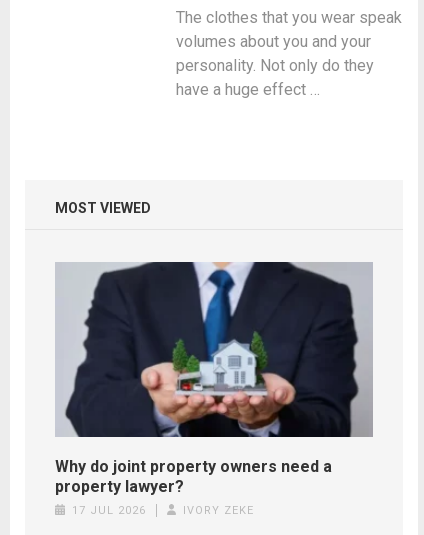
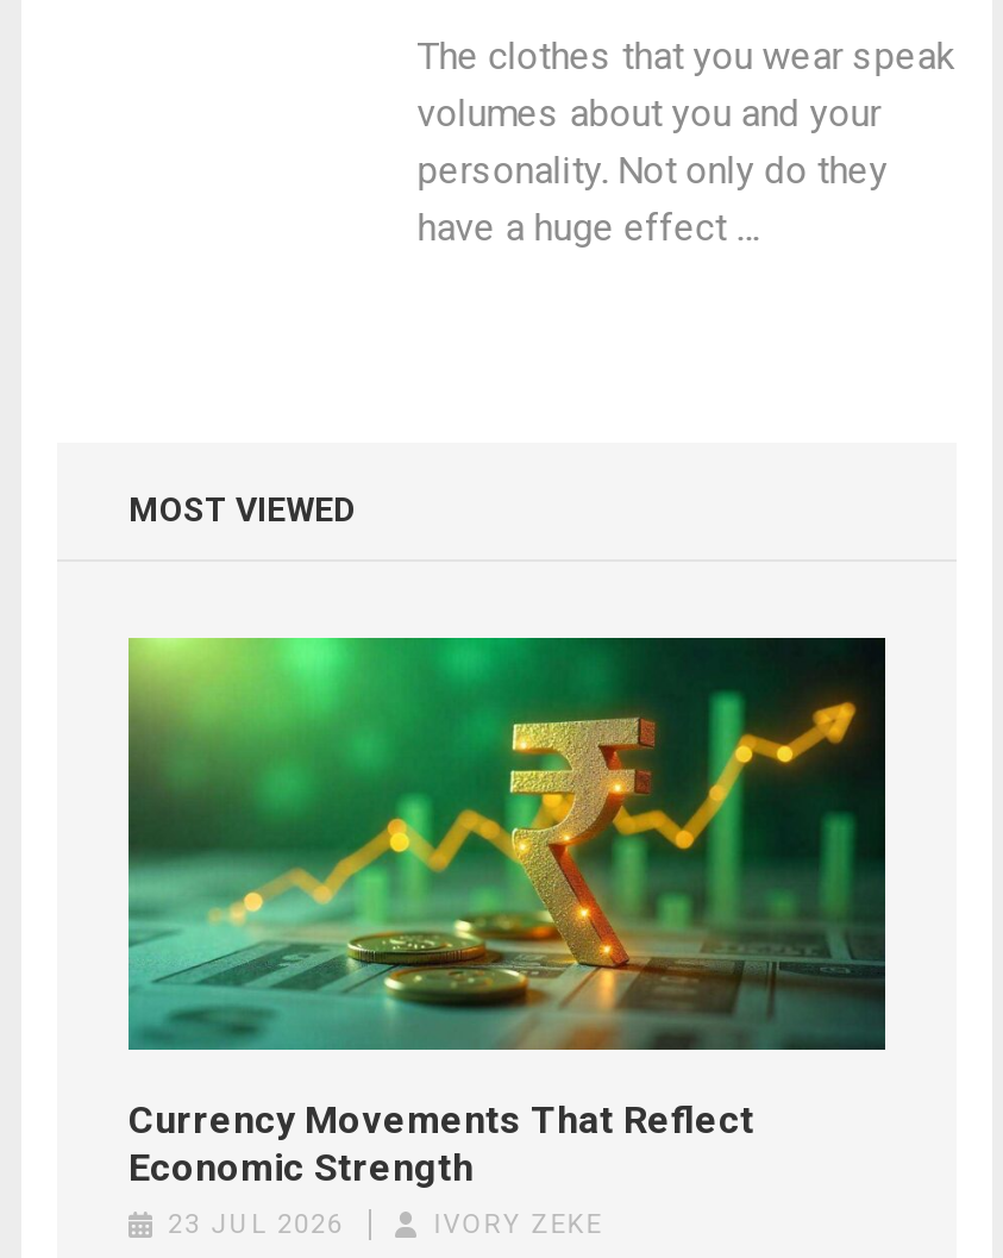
[55,261,373,516] [image] | Why do joint property owners need a | property lawyer? | 17 JUL 2026 -> [126,636,888,1240] [image] | Currency Movements That Reflect | Economic Strength | 23 JUL 2026

